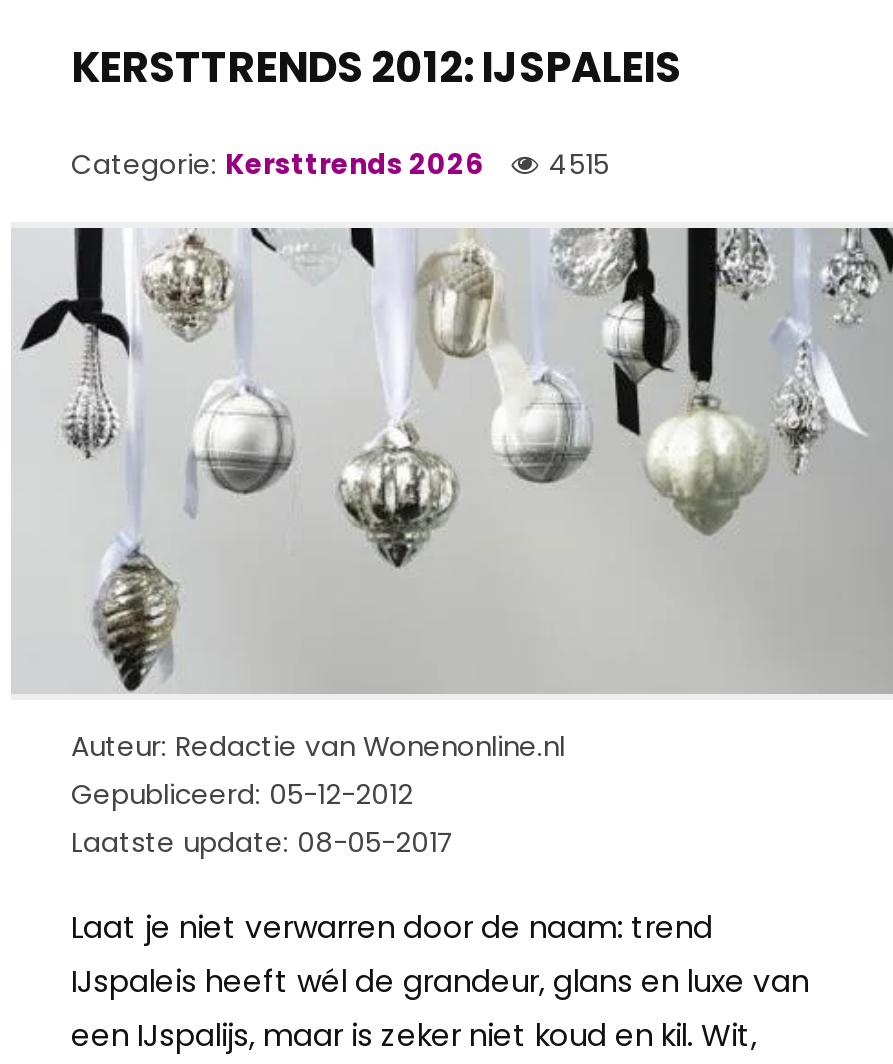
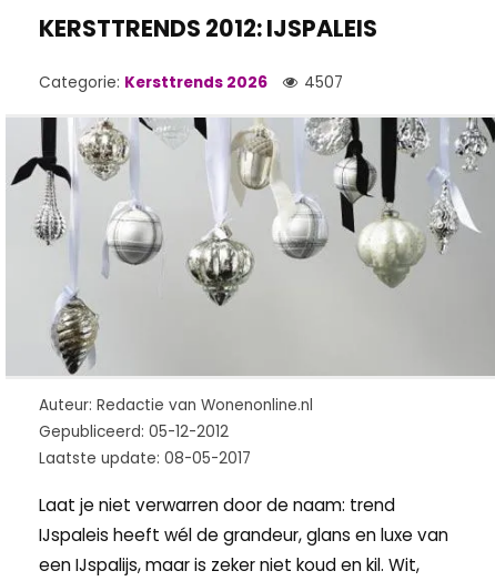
[71,146,609,184] Categorie: Kersttrends 2026 4515 -> [39,72,343,93] Categorie: Kersttrends 2026 4507

